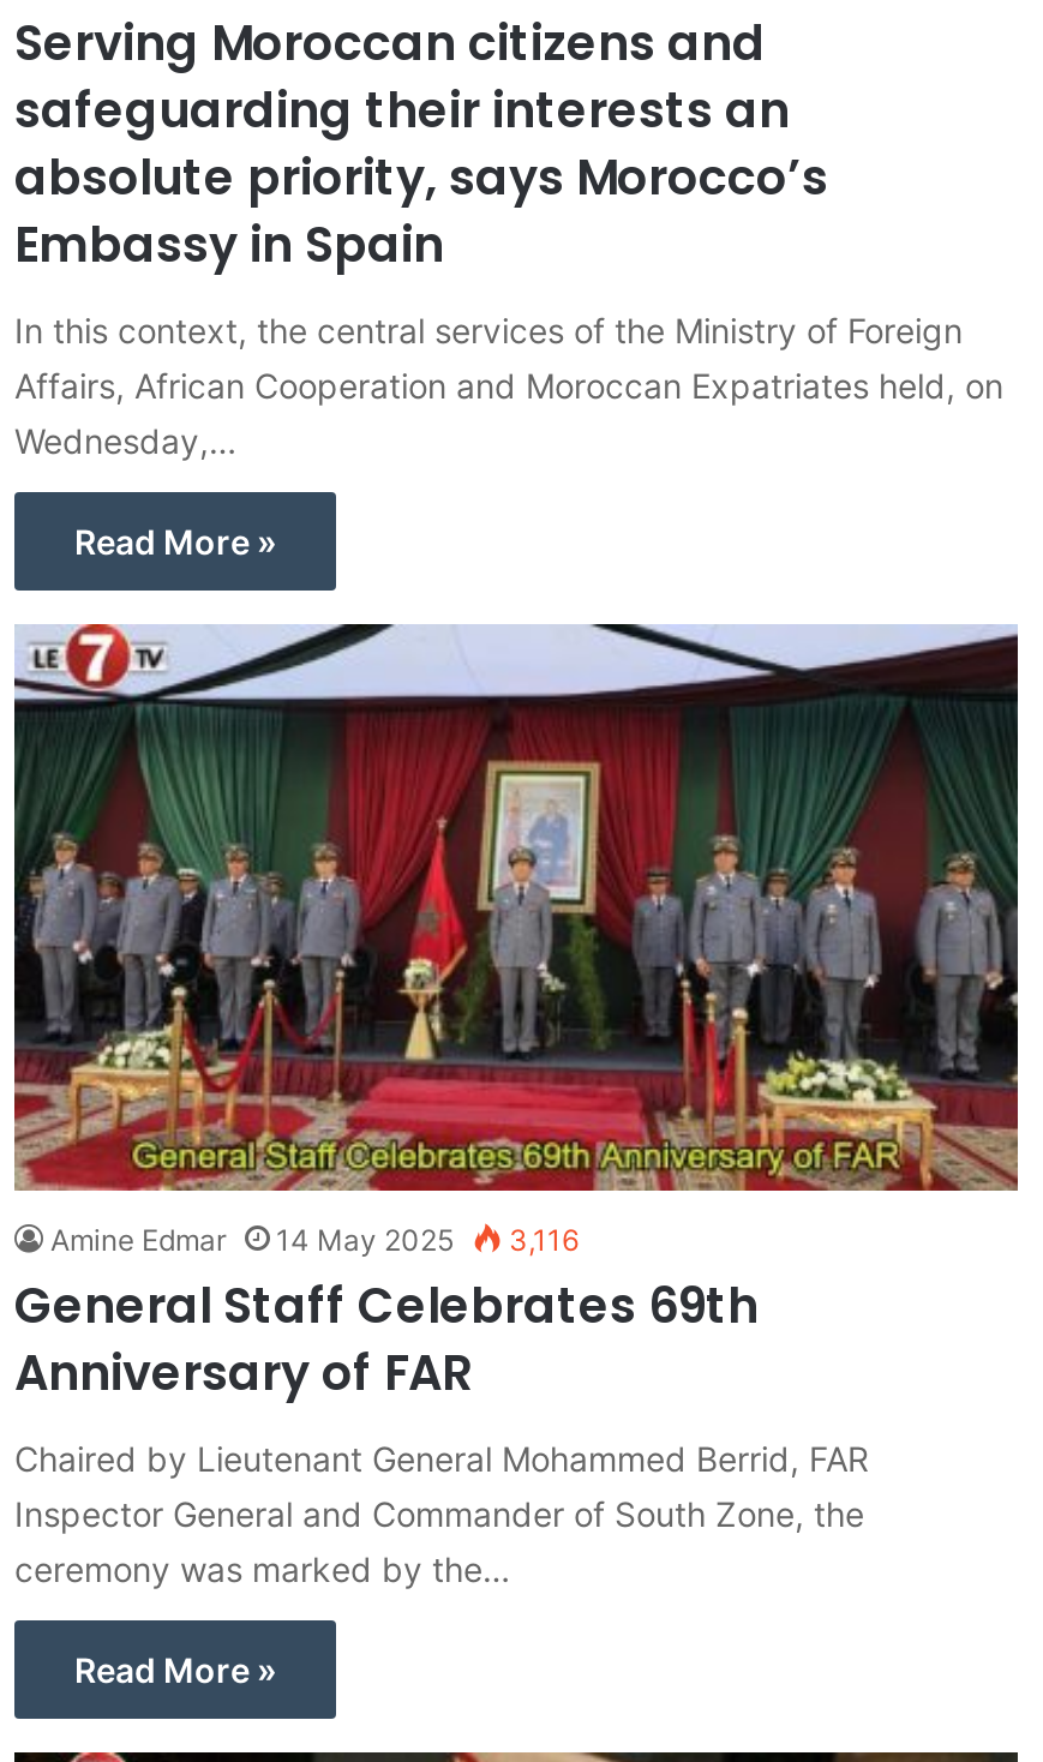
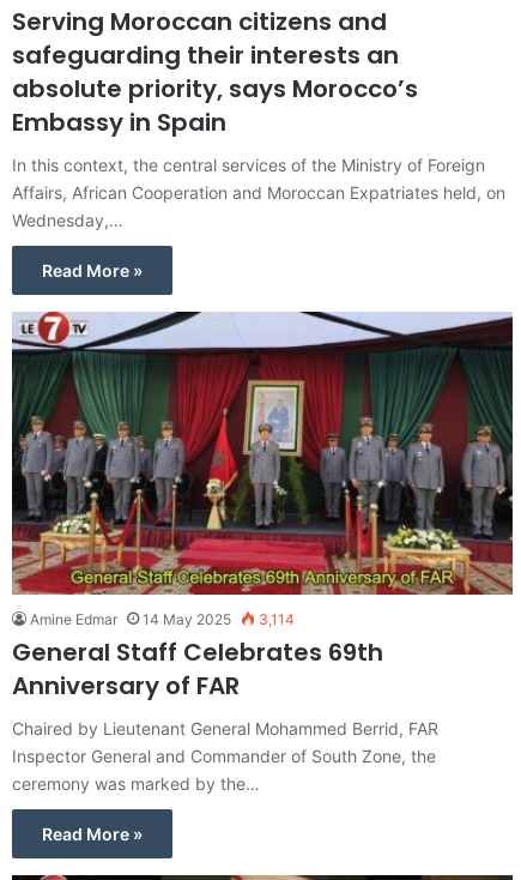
[50,1221,579,1257] Amine Edmar 14 May 2025 3,116 -> [30,610,295,628] Amine Edmar 14 May 2025 3,114

